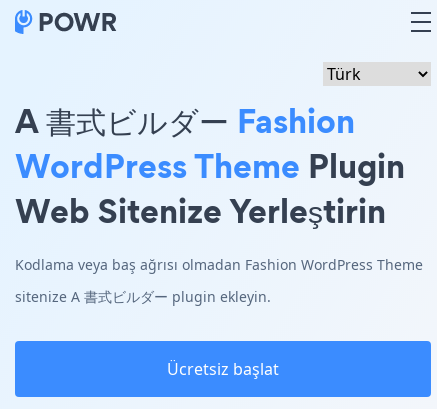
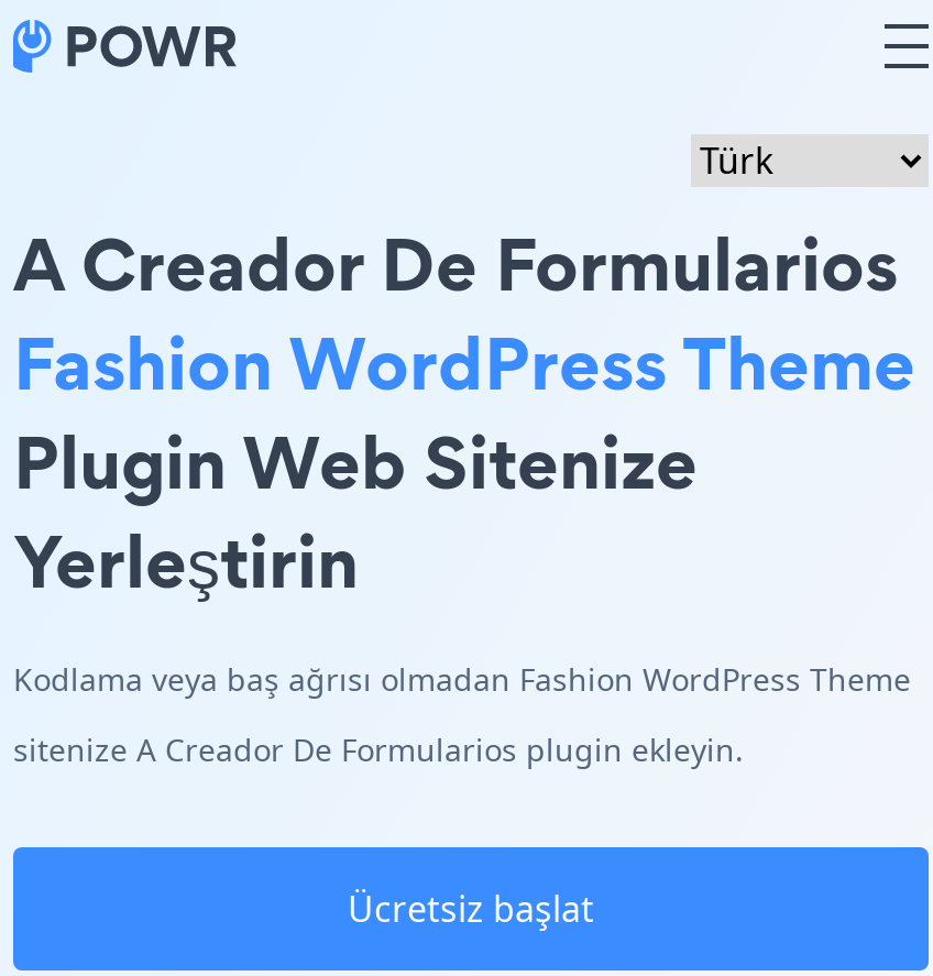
[15,97,405,234] A 書式ビルダーFashion | WordPress Theme Plugin | Web Sitenize Yerleştirin -> [13,211,915,612] A Creador De Formularios | Fashion WordPress Theme | Plugin Web Sitenize | Yerleştirin
[15,287,271,306] sitenize A 書式ビルダー plugin ekleyin. -> [13,728,744,770] sitenize A Creador De Formularios plugin ekleyin.

